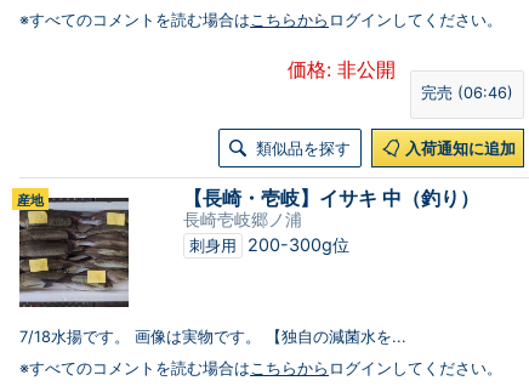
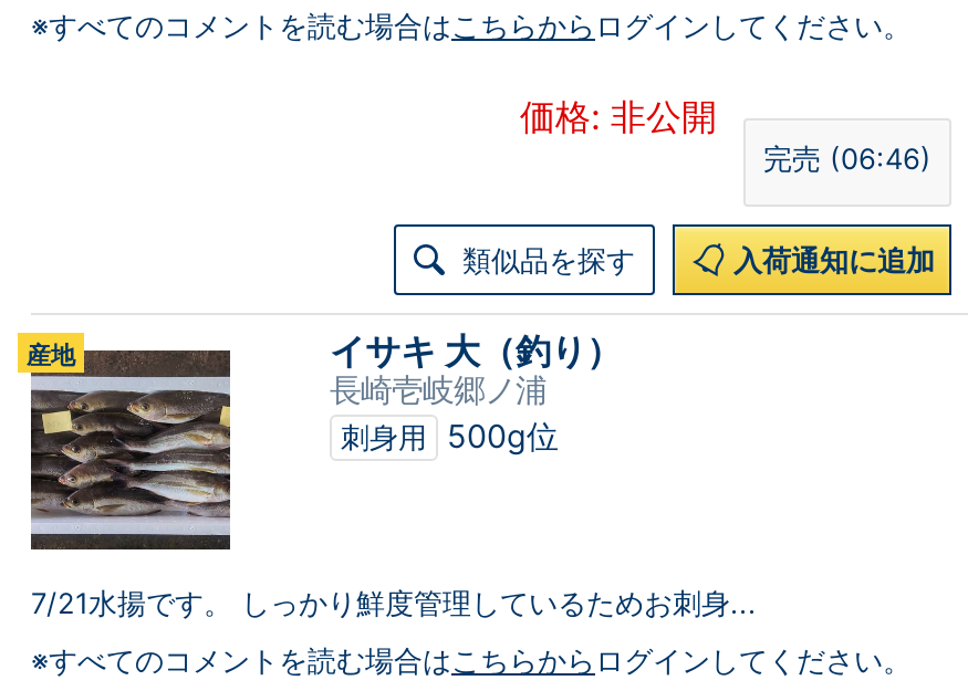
[183,186,479,210] 【長崎・壱岐】イサキ 中（釣り） -> [330,328,622,373] イサキ 大（釣り）
[18,198,406,346] [image] | 7/18水揚です。 画像は実物です。 【独自の減菌水を... -> [31,350,757,620] [image] | 7/21水揚です。 しっかり鮮度管理しているためお刺身...
[189,234,349,255] 刺身用 200-300g位 -> [341,417,558,454] 刺身用 500g位

